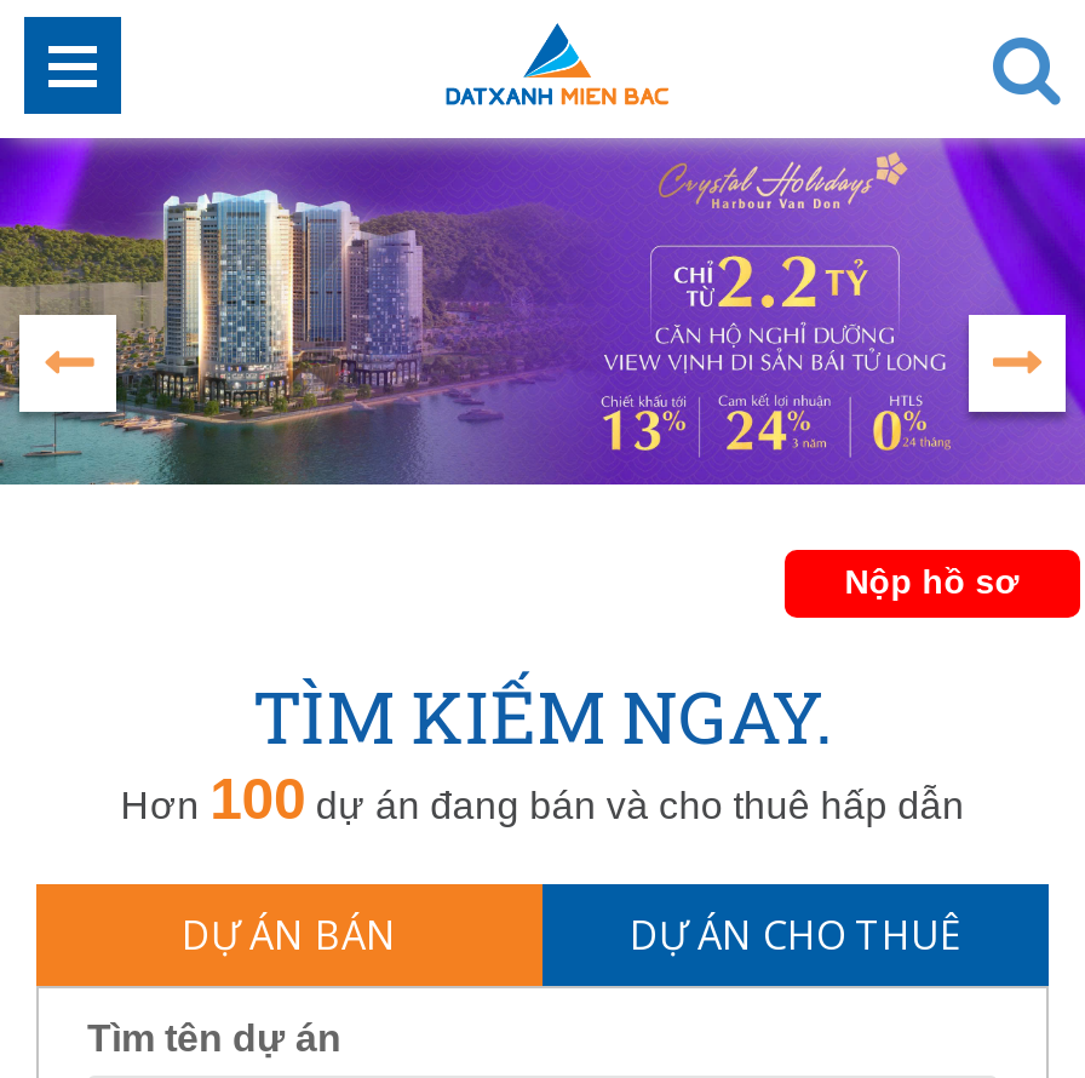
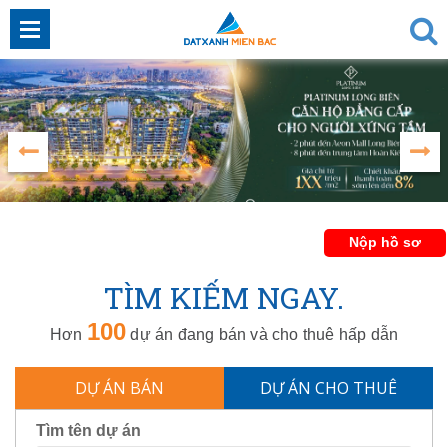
[7,136,1078,487] [image] -> [3,58,445,203] [image]

